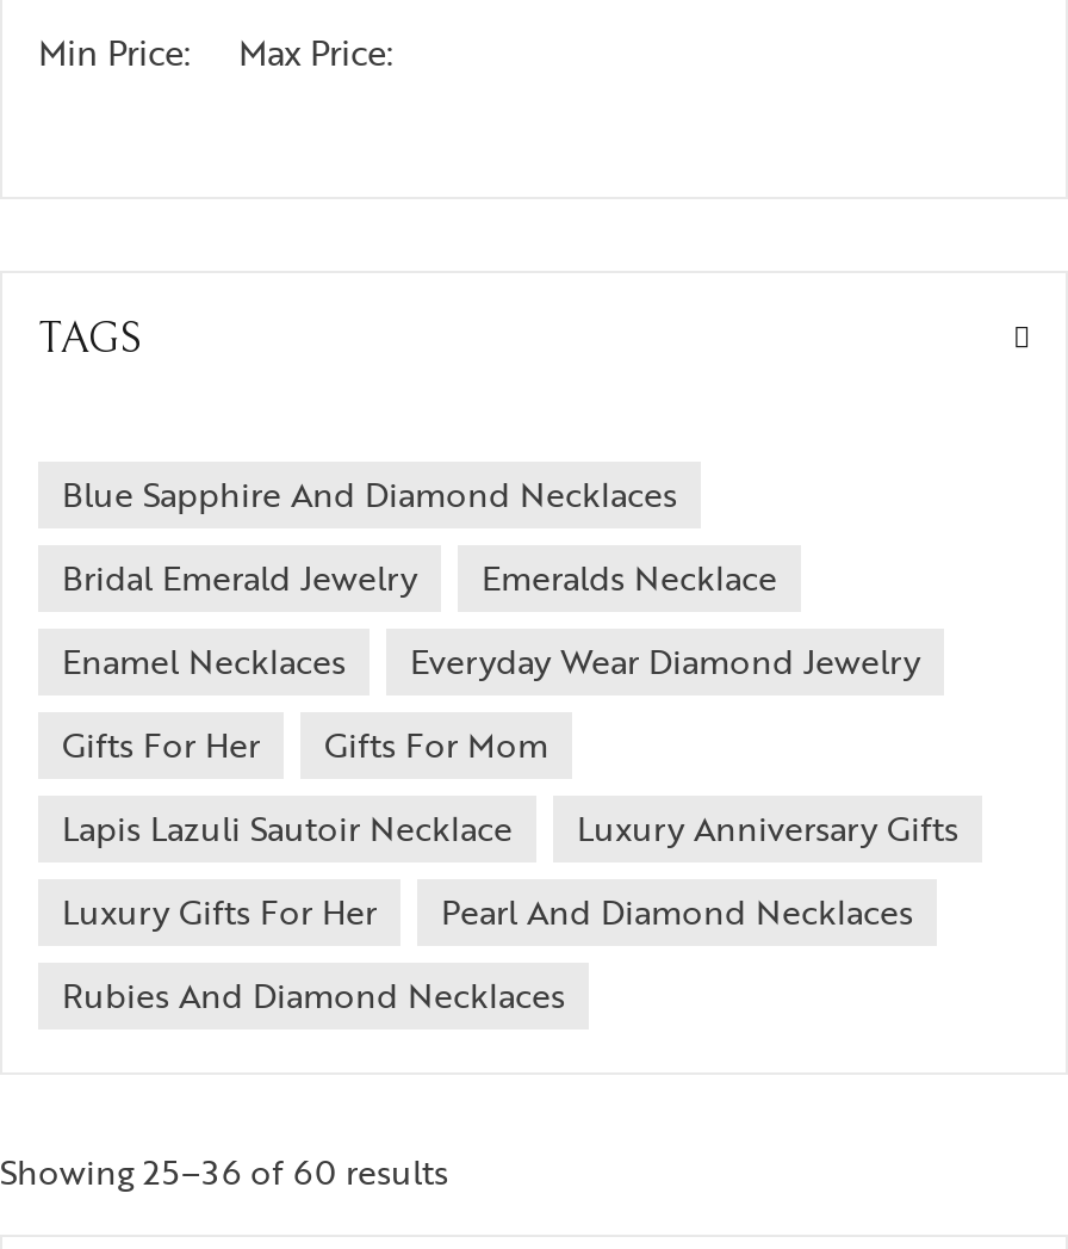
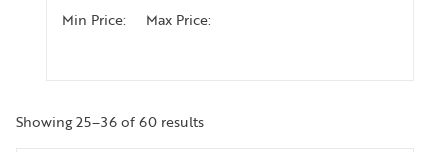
[38,314,958,1020] TAGS | Blue Sapphire And Diamond Necklaces | Bridal Emerald Jewelry | Emeralds Necklace | Enamel Necklaces | Everyday Wear Diamond Jewelry | Gifts For Her | Gifts For Mom | Lapis Lazuli Sautoir Necklace | Luxury Anniversary Gifts | Luxury Gifts For Her | Pearl And Diamond Necklaces | Rubies And Diamond Necklaces -> none

